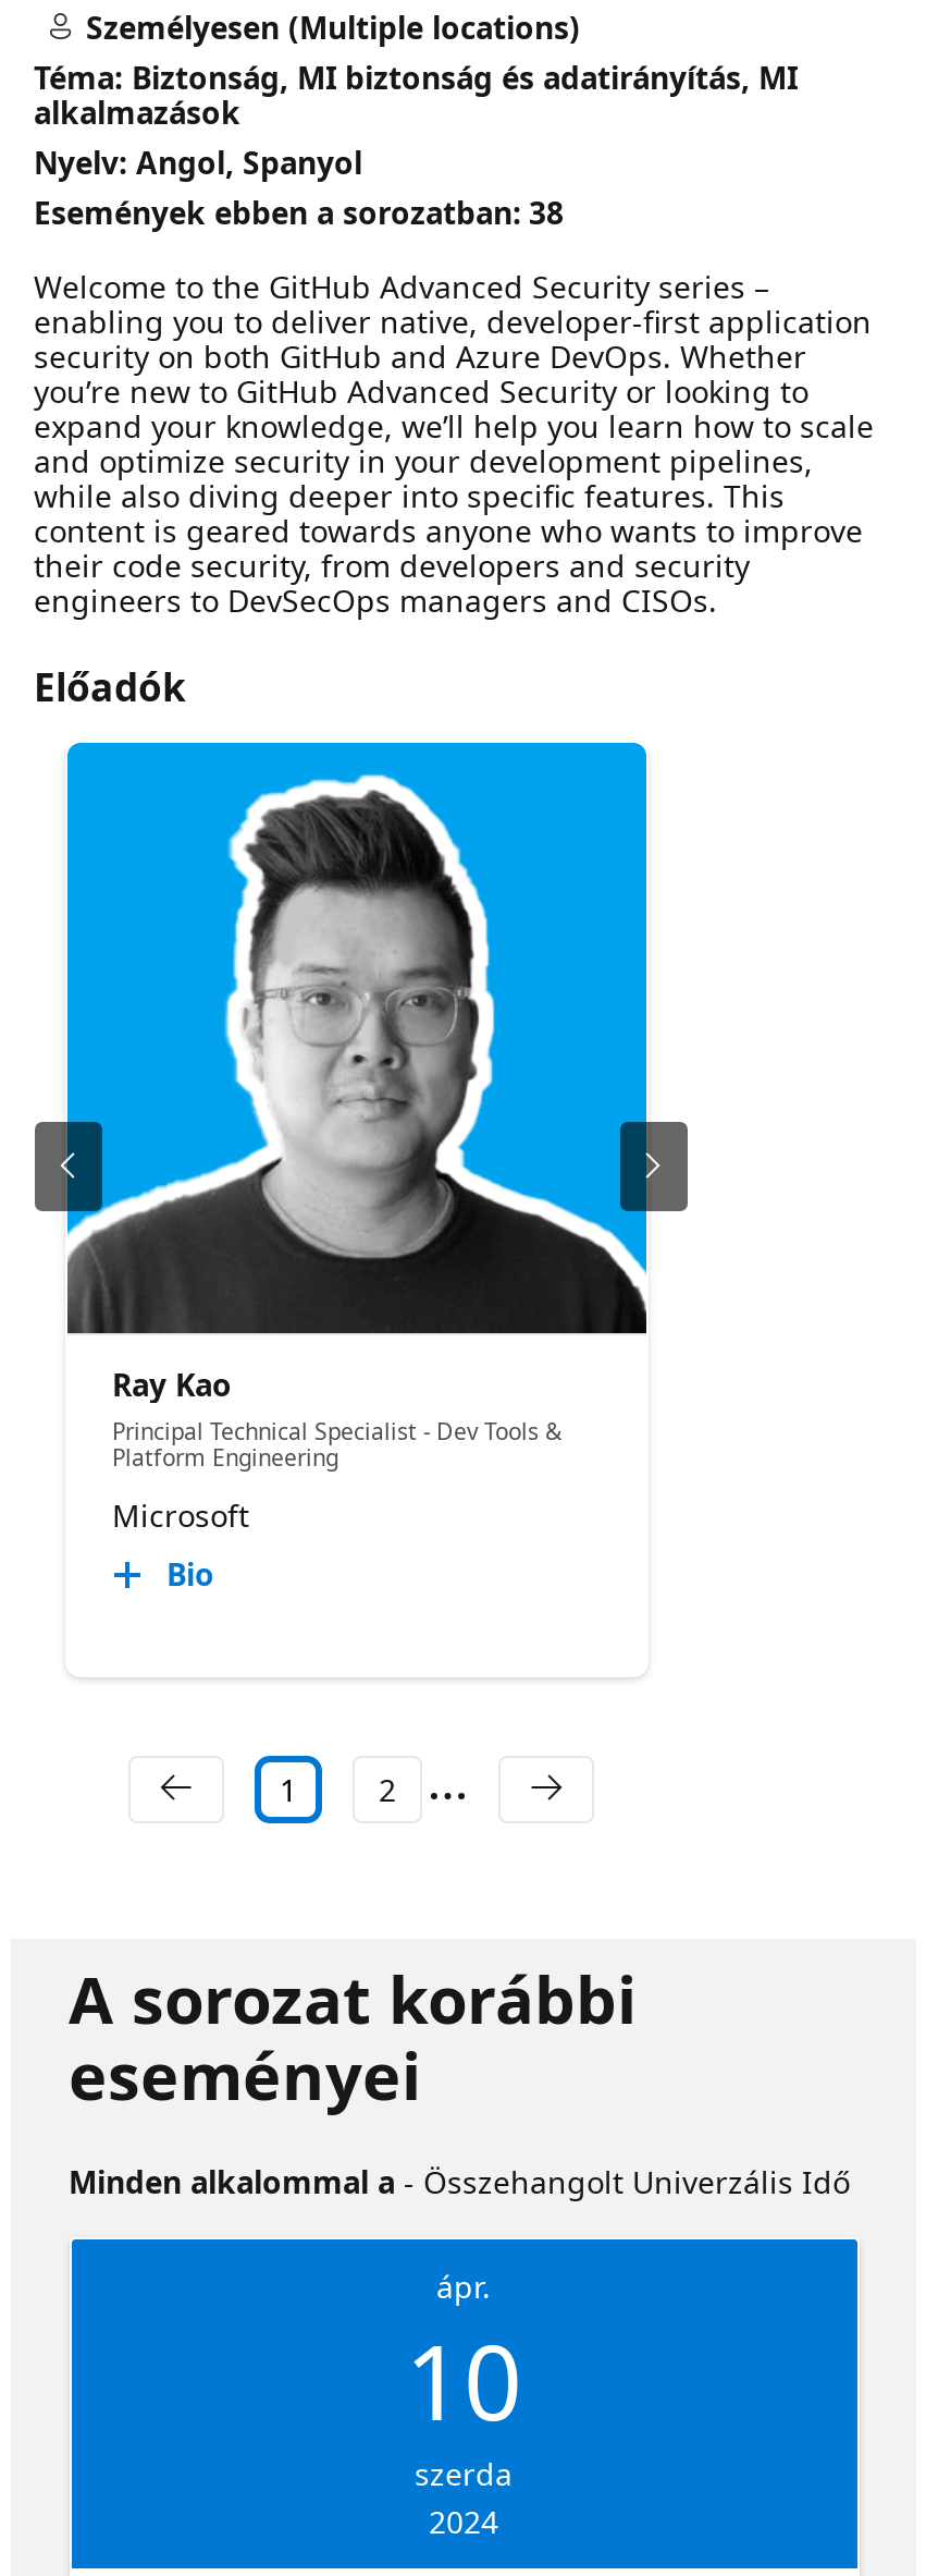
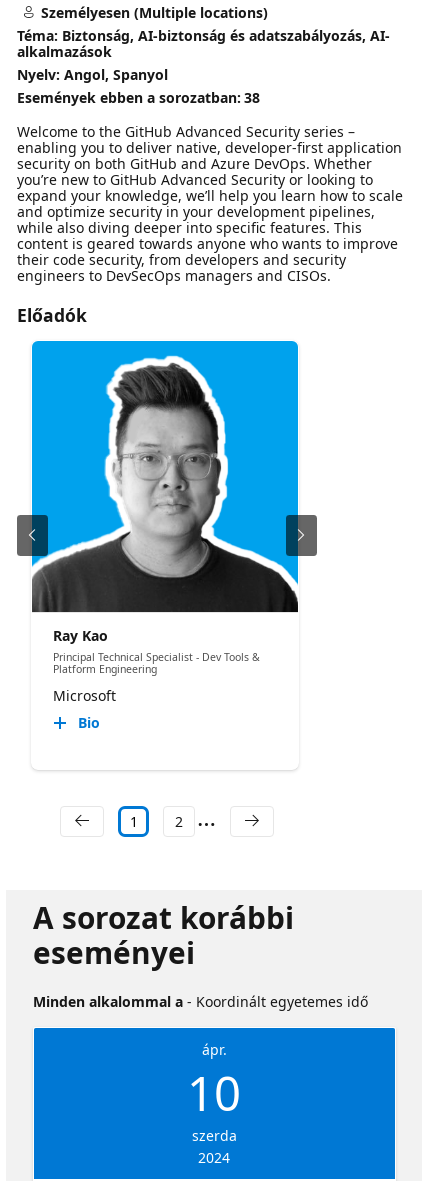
[34,57,798,98] Téma: Biztonság, MI biztonság és adatirányítás, MI -> [16,26,389,45] Téma: Biztonság, AI-biztonság és adatszabályozás, AI-
[69,2161,850,2202] Minden alkalommal a - Összehangolt Univerzális Idő -> [32,992,367,1011] Minden alkalommal a - Koordinált egyetemes idő

